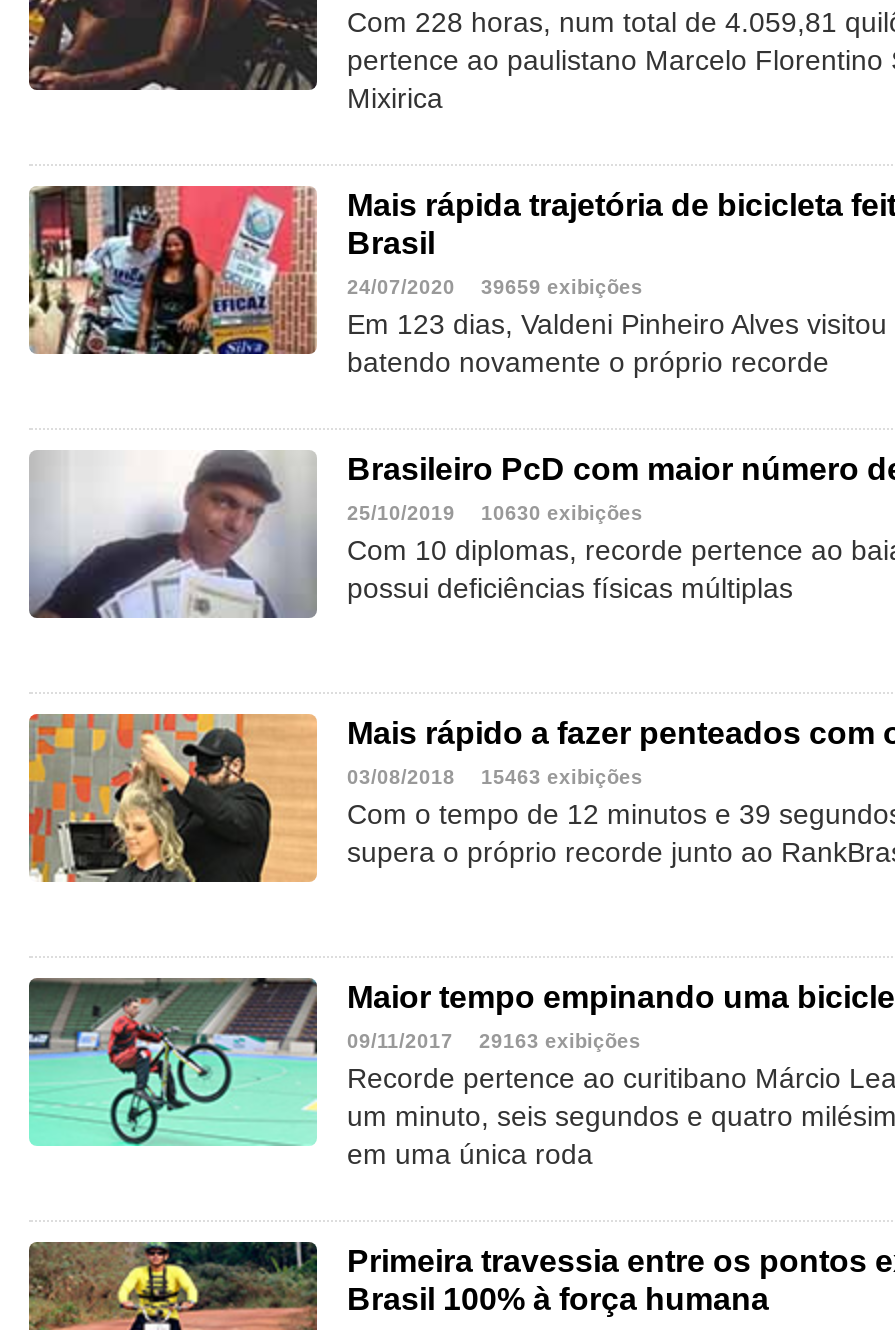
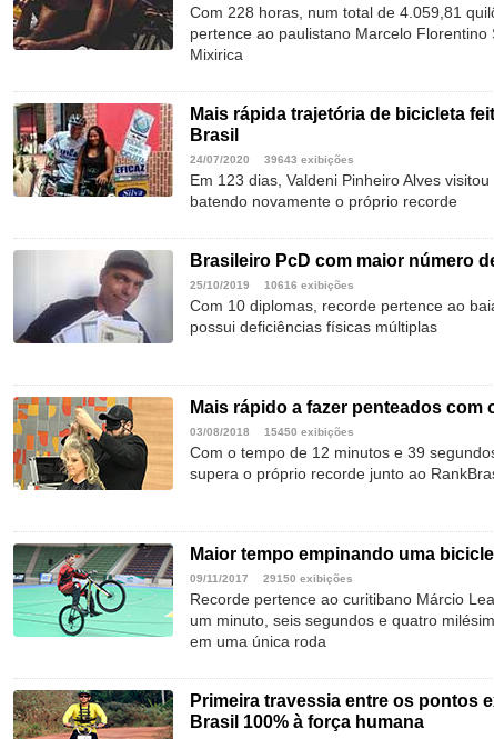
[347,277,643,299] 24/07/2020 39659 exibições -> [190,154,354,166] 24/07/2020 39643 exibições
[347,503,643,525] 25/10/2019 10630 exibições -> [190,279,354,292] 25/10/2019 10616 exibições
[347,767,643,789] 03/08/2018 15463 exibições -> [190,426,354,438] 03/08/2018 15450 exibições
[347,1031,641,1053] 09/11/2017 29163 exibições -> [190,573,353,585] 09/11/2017 29150 exibições

